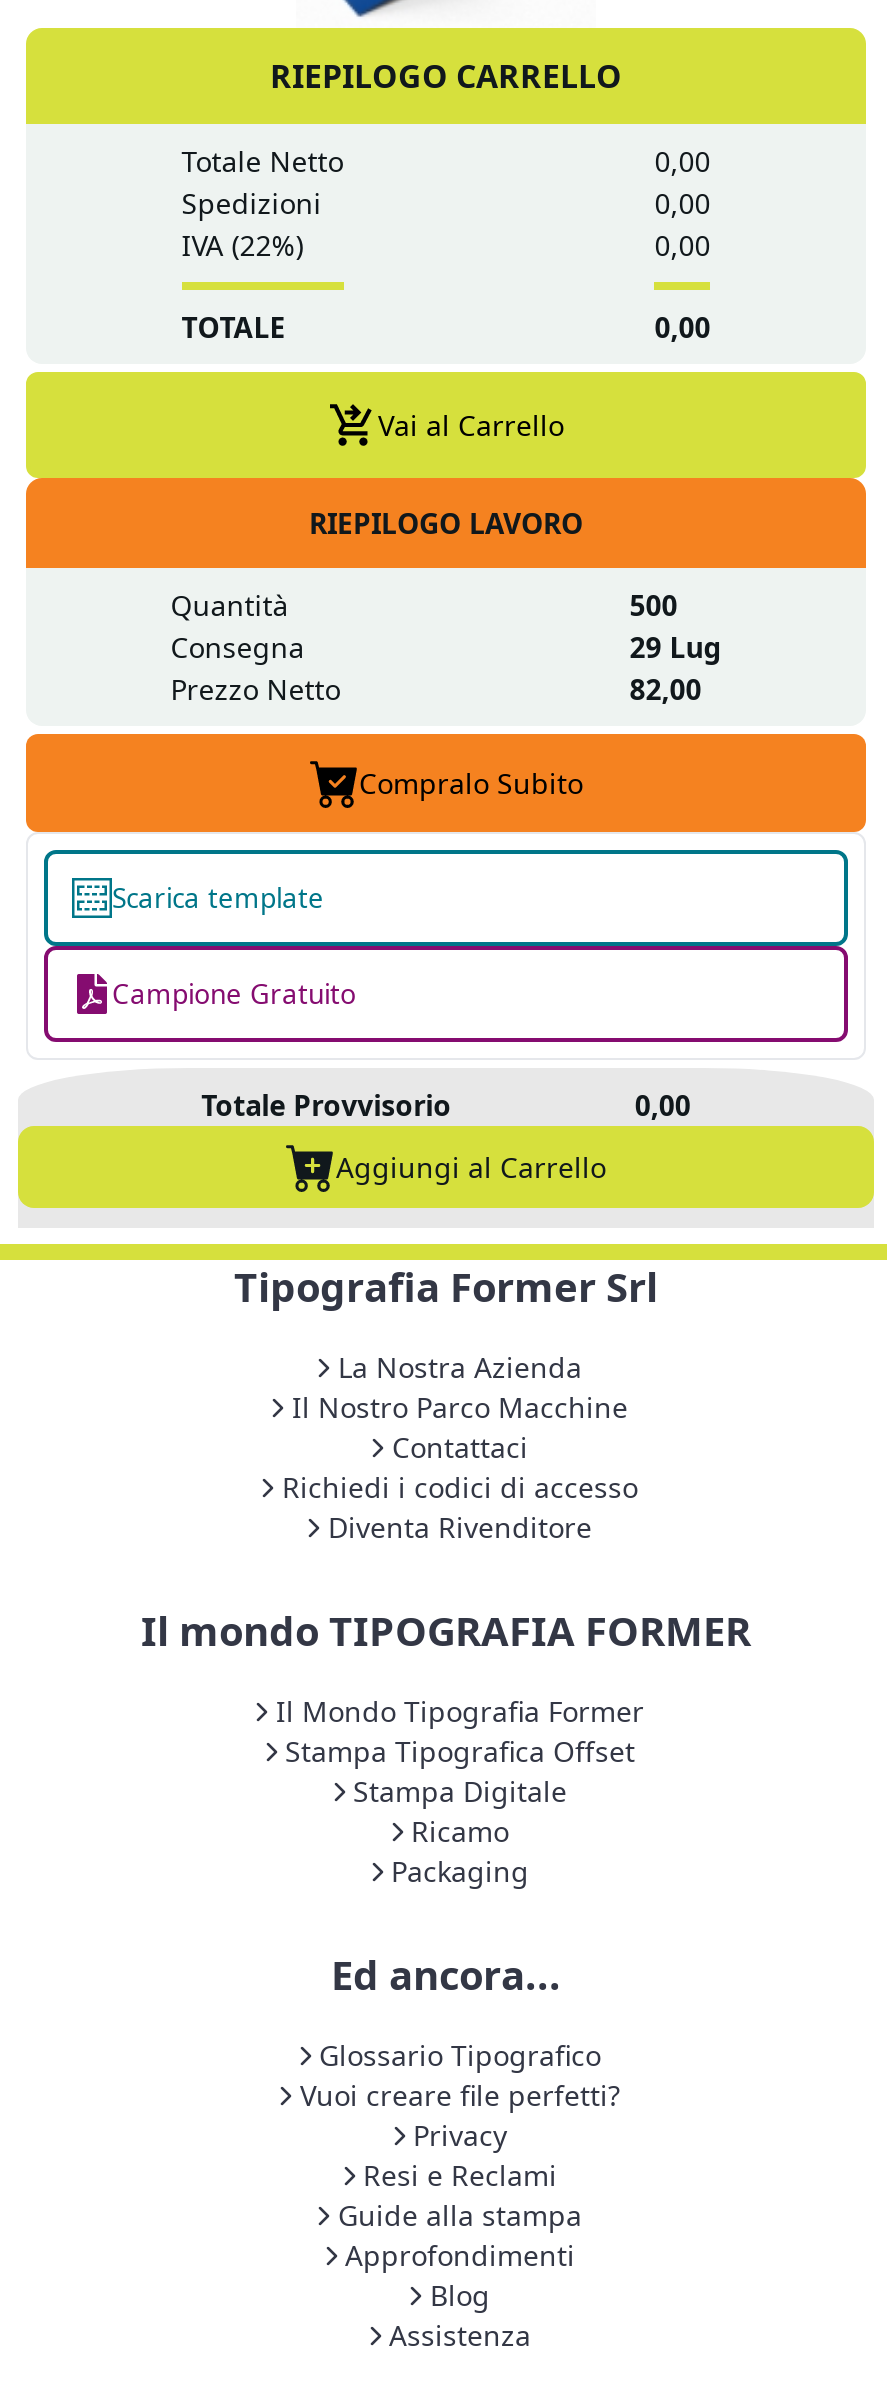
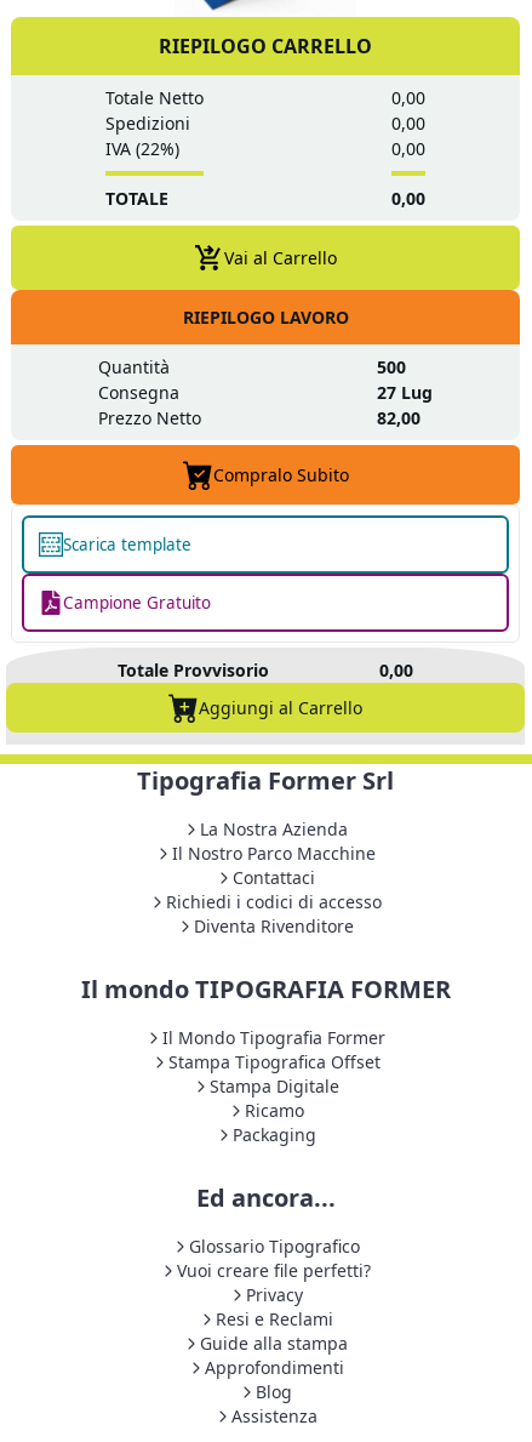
[630,627,722,665] 29 Lug -> [377,380,432,403] 27 Lug

